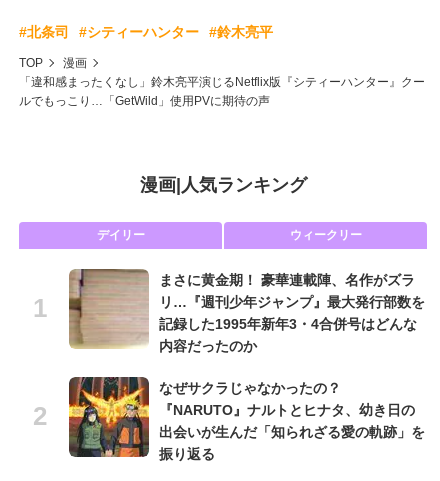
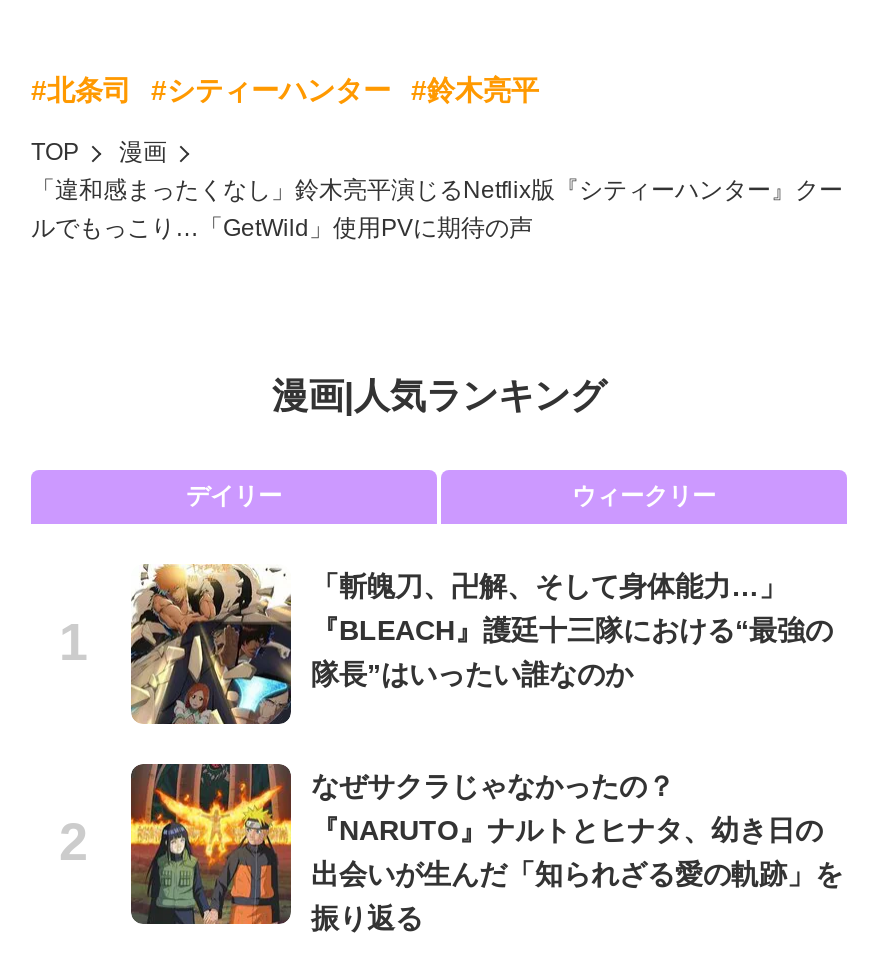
[68,268,425,354] [image] | まさに黄金期！ 豪華連載陣、名作がズラ | リ…『週刊少年ジャンプ』最大発行部数を | 記録した1995年新年3・4合併号はどんな | 内容だったのか -> [129,563,833,727] [image] | 「斬魄刀、卍解、そして身体能力…」 | 『BLEACH』護廷十三隊における“最強の | 隊長”はいったい誰なのか

